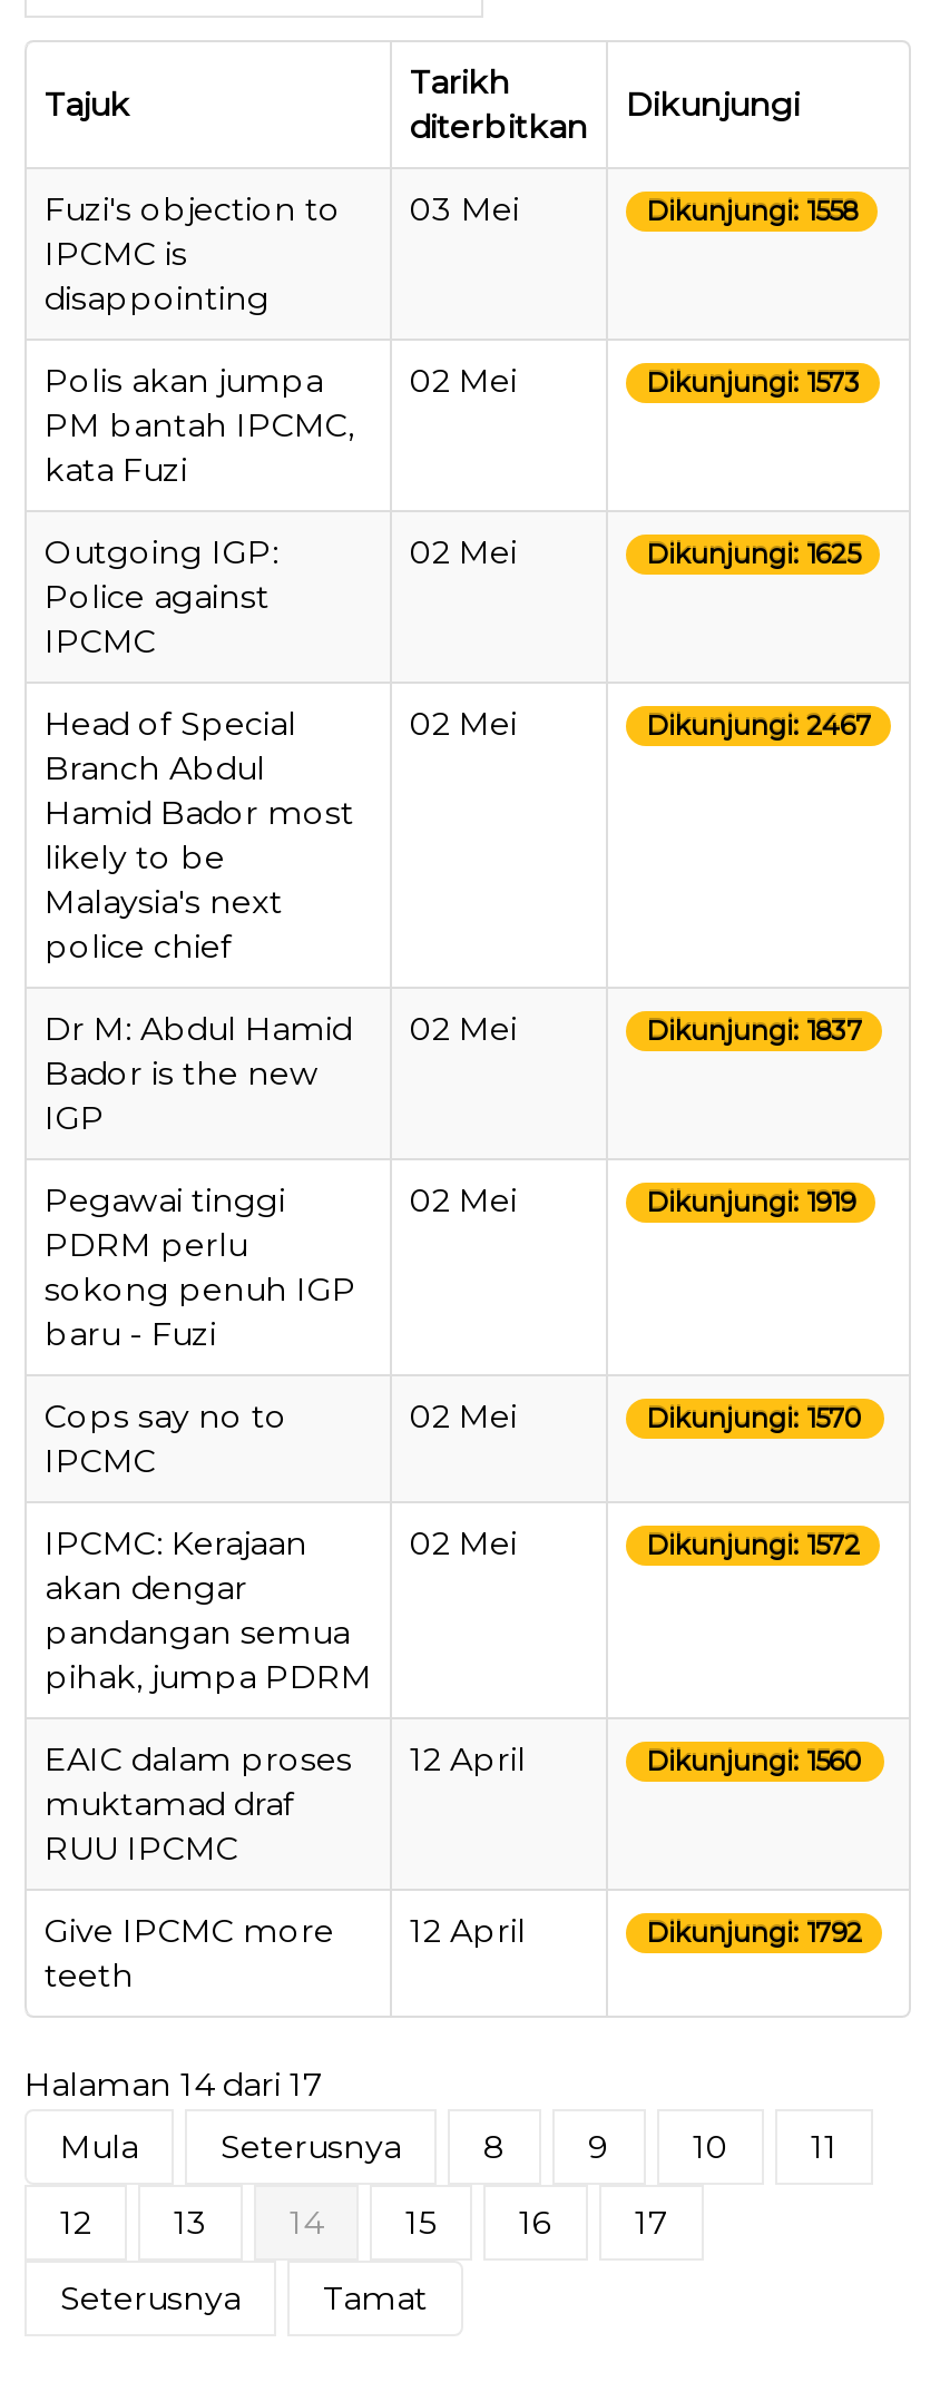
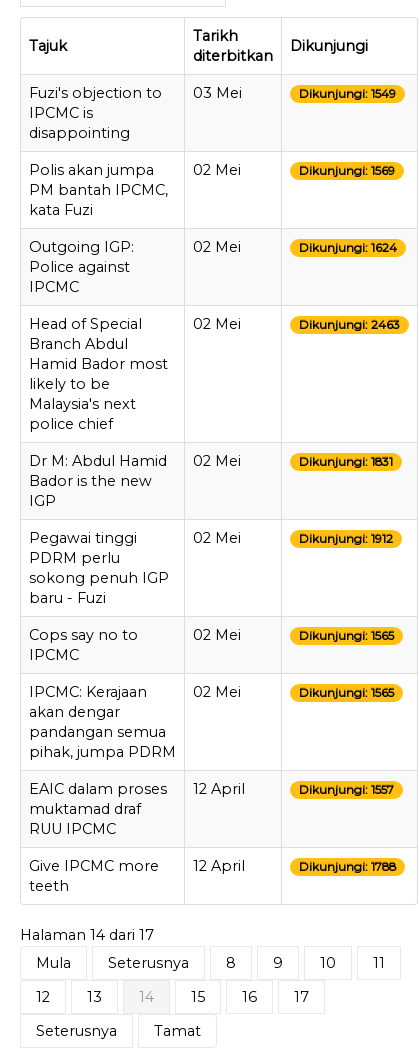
[646,196,858,227] Dikunjungi: 1558 -> [299,87,396,101] Dikunjungi: 1549
[646,367,860,399] Dikunjungi: 1573 -> [299,164,395,178] Dikunjungi: 1569
[646,539,860,570] Dikunjungi: 1625 -> [299,241,397,255] Dikunjungi: 1624
[646,710,871,742] Dikunjungi: 2467 -> [299,318,400,332] Dikunjungi: 2463
[646,1016,862,1047] Dikunjungi: 1837 -> [299,455,393,469] Dikunjungi: 1831
[646,1187,855,1218] Dikunjungi: 1919 -> [299,532,393,546] Dikunjungi: 1912
[646,1403,864,1434] Dikunjungi: 1570 -> [299,629,394,643] Dikunjungi: 1565
[646,1530,860,1561] Dikunjungi: 1572 -> [299,686,394,700] Dikunjungi: 1565
[646,1746,864,1777] Dikunjungi: 1560 -> [299,783,394,797] Dikunjungi: 1557
[646,1918,862,1949] Dikunjungi: 1792 -> [299,860,396,874] Dikunjungi: 1788

